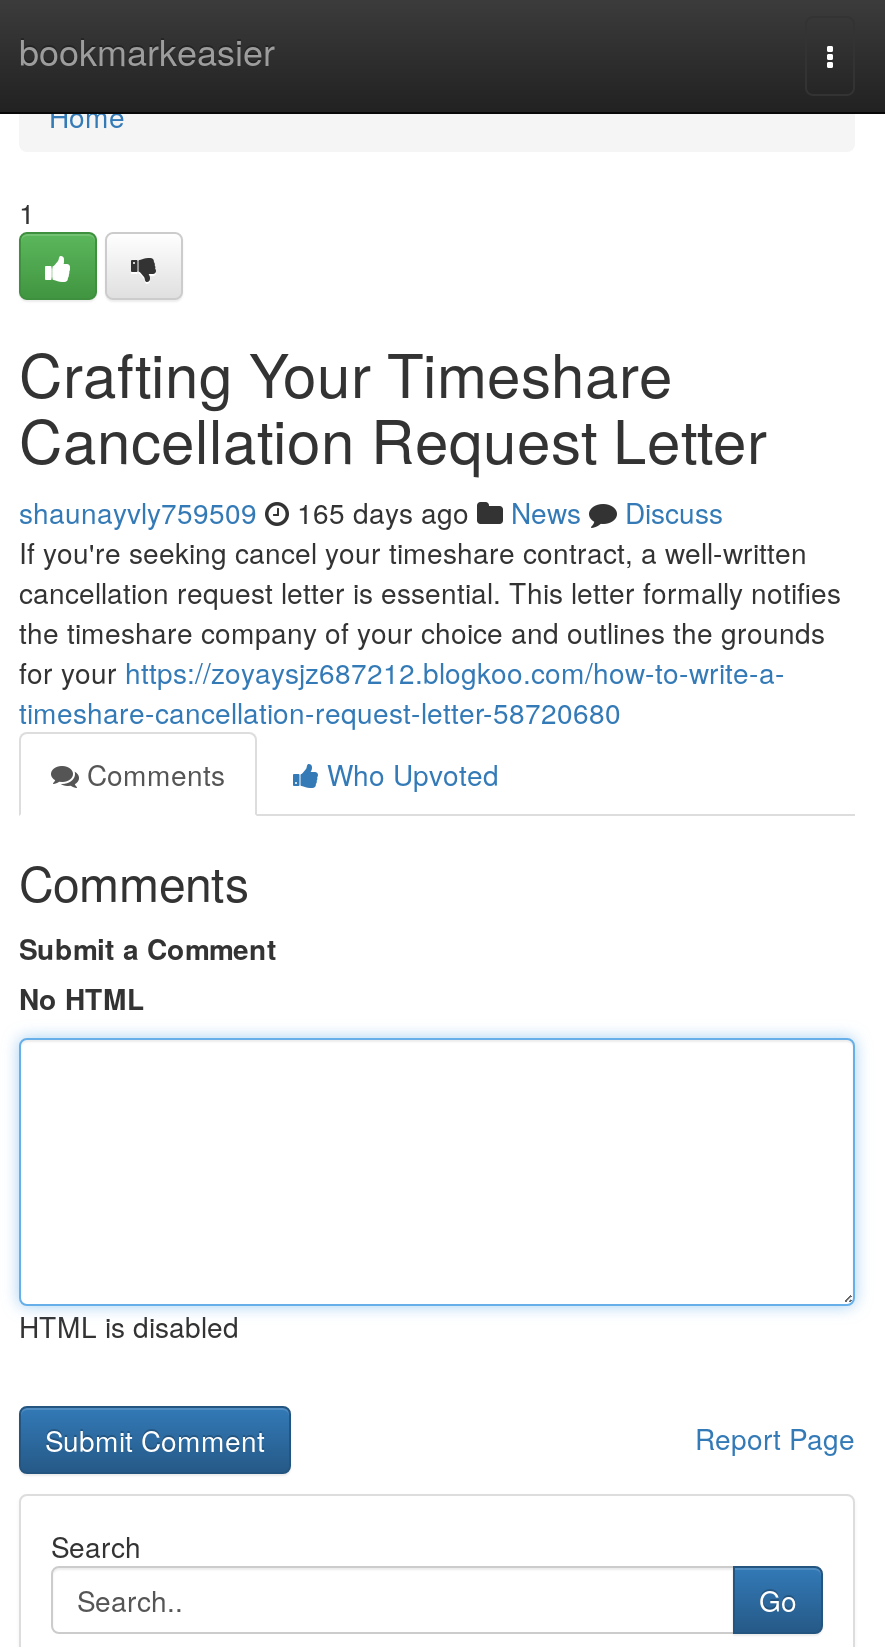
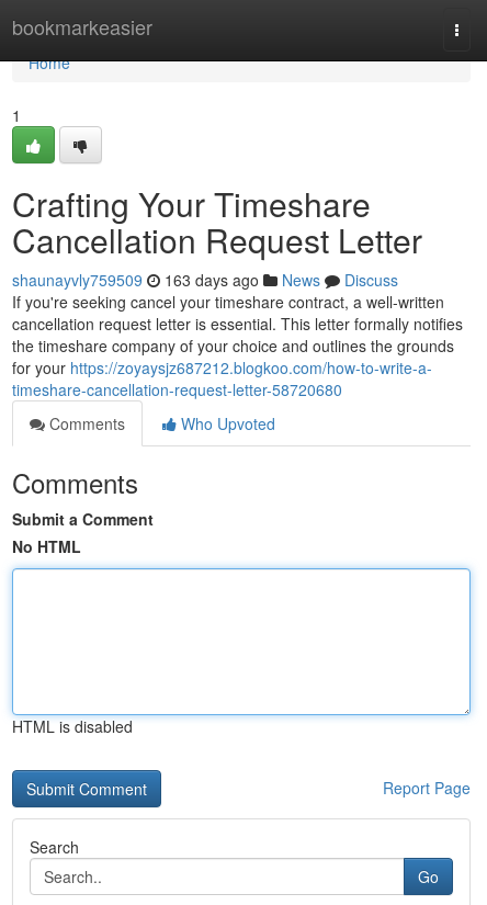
[19,492,723,532] shaunayvly759509 165 days ago News Discuss -> [12,269,398,291] shaunayvly759509 163 days ago News Discuss

